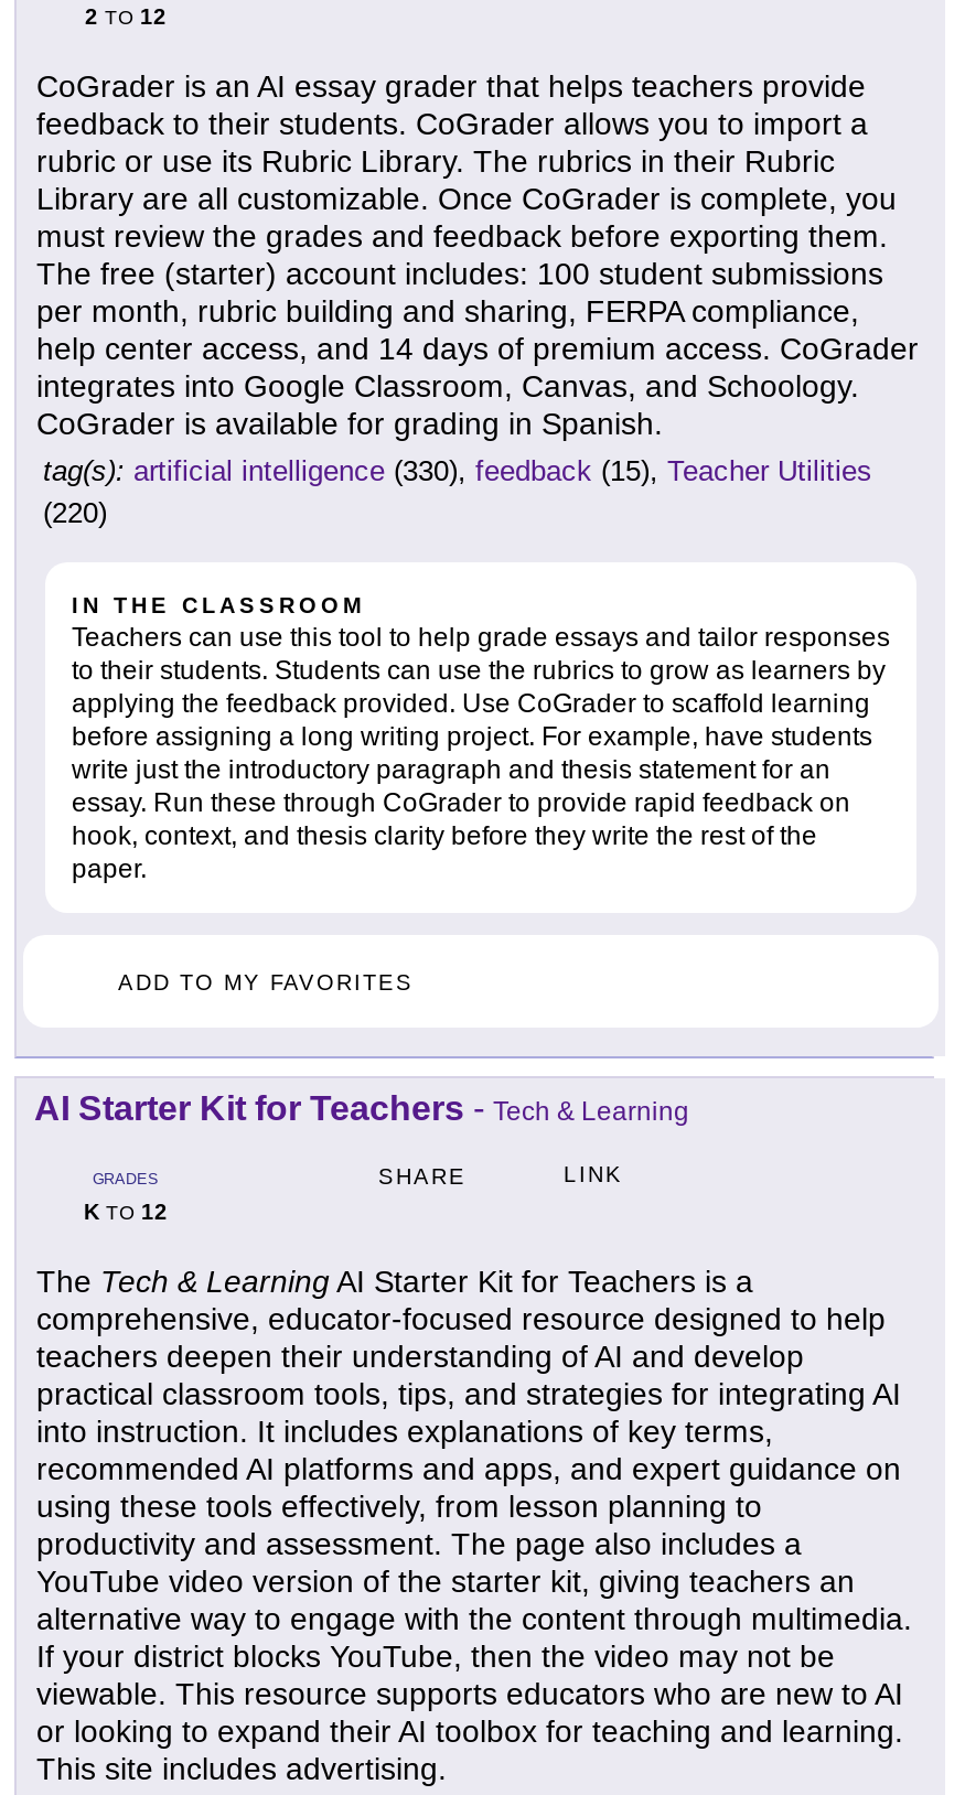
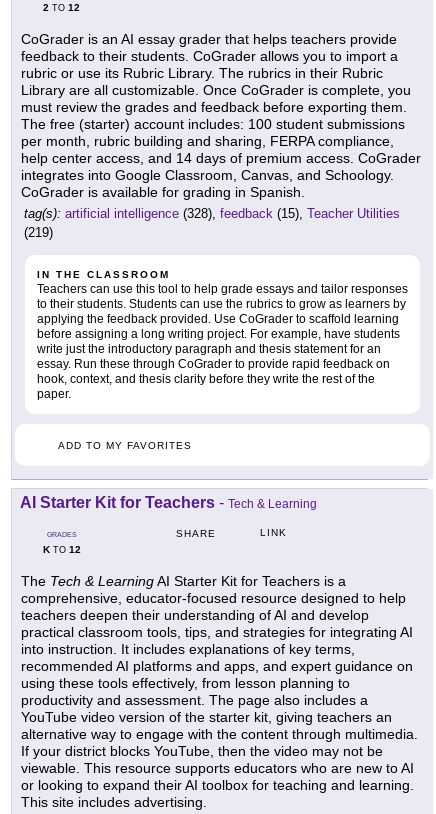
[43,455,872,488] tag(s): artificial intelligence (330), feedback (15), Teacher Utilities -> [24,206,400,221] tag(s): artificial intelligence (328), feedback (15), Teacher Utilities
[43,497,107,530] (220) -> [24,225,53,240] (219)

